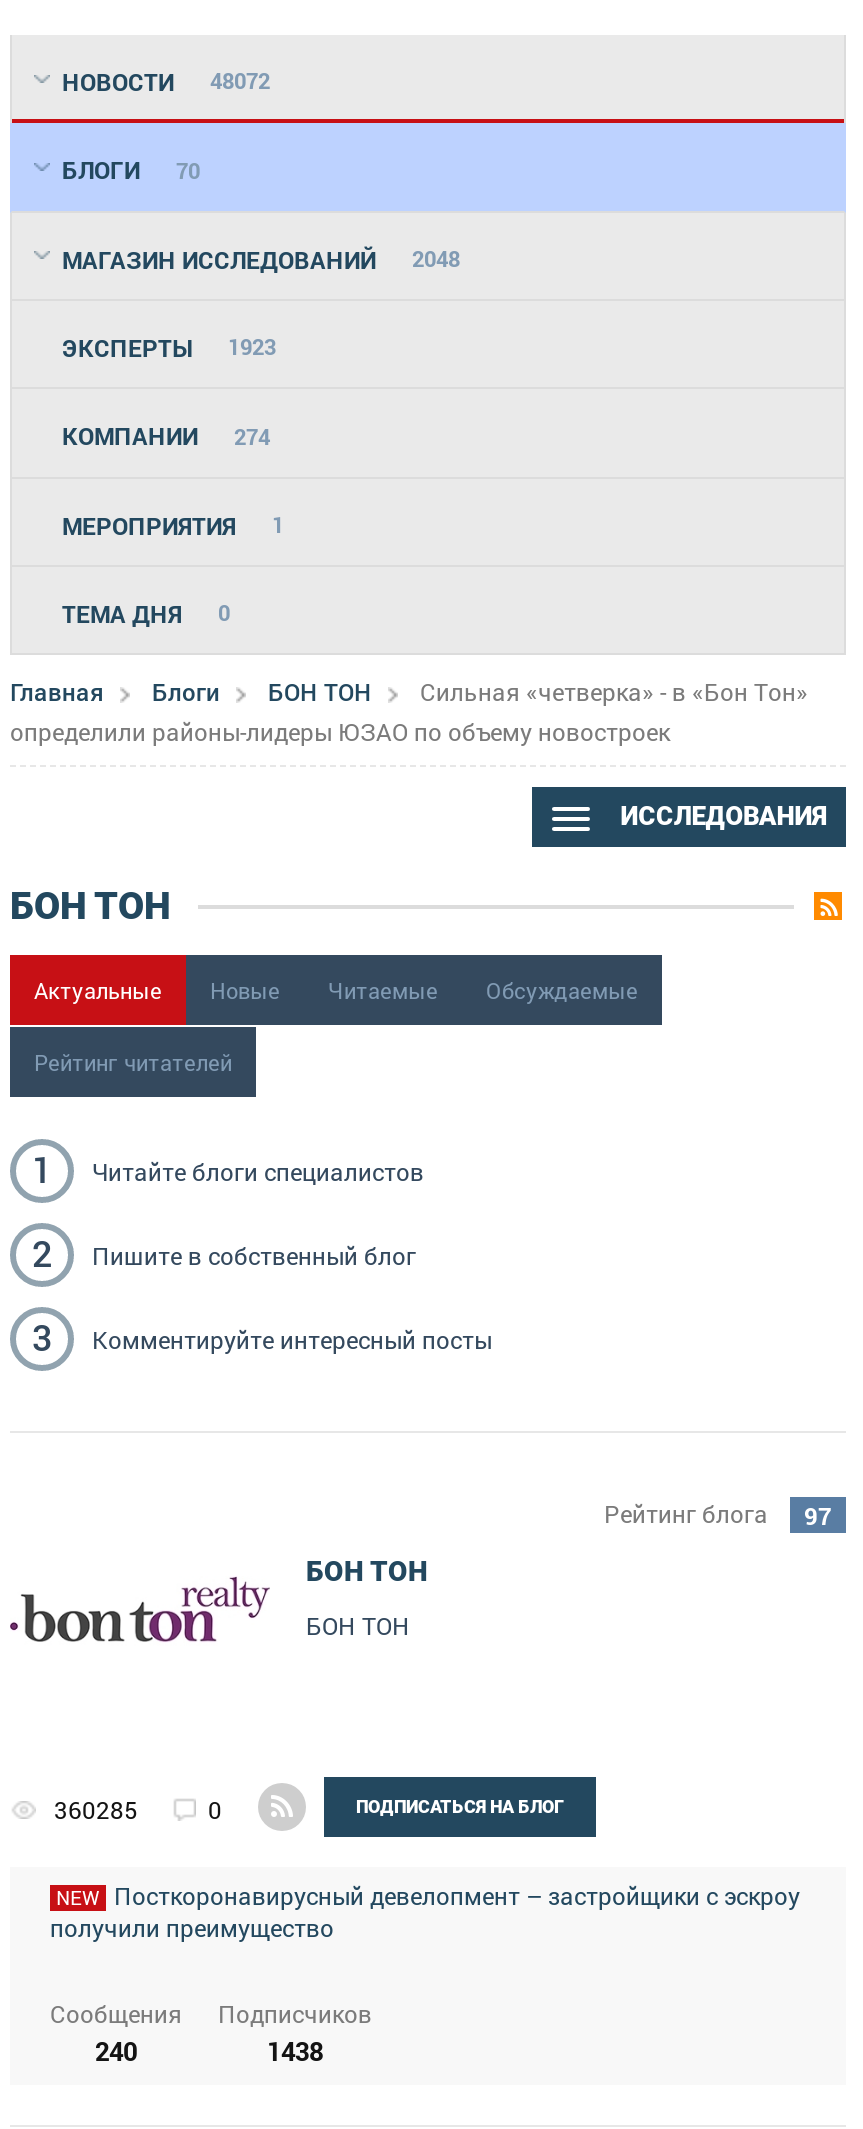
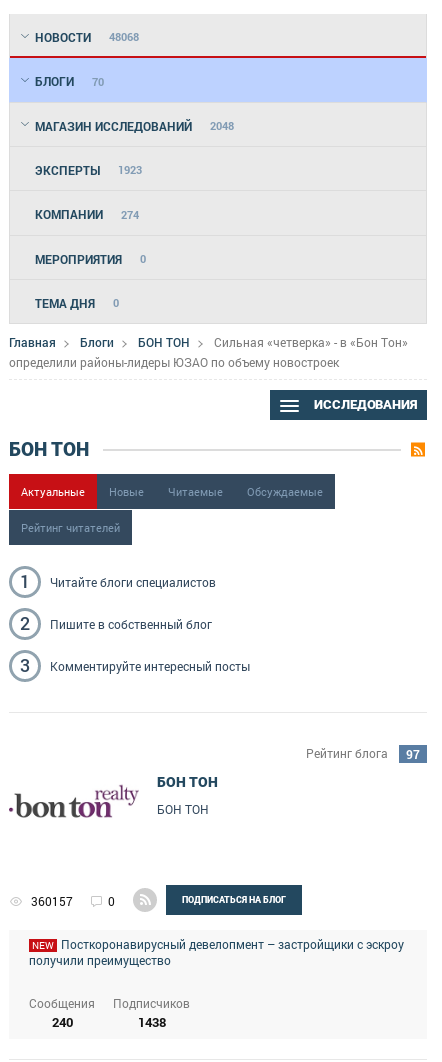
[62,65,270,97] НОВОСТИ 48072 -> [35,29,139,45] НОВОСТИ 48068
[62,508,284,540] МЕРОПРИЯТИЯ 1 -> [35,251,146,267] МЕРОПРИЯТИЯ 0
[54,1792,138,1824] 360285 -> [31,893,73,909] 360157

